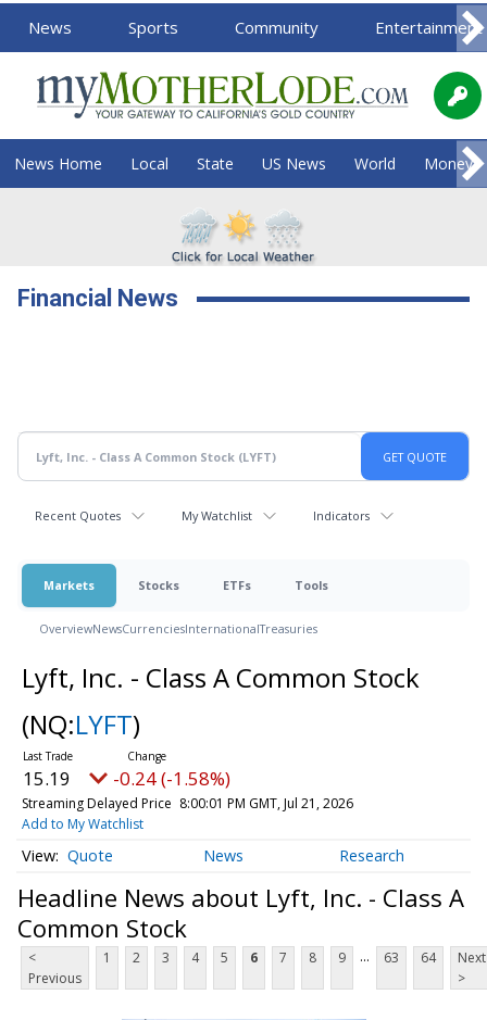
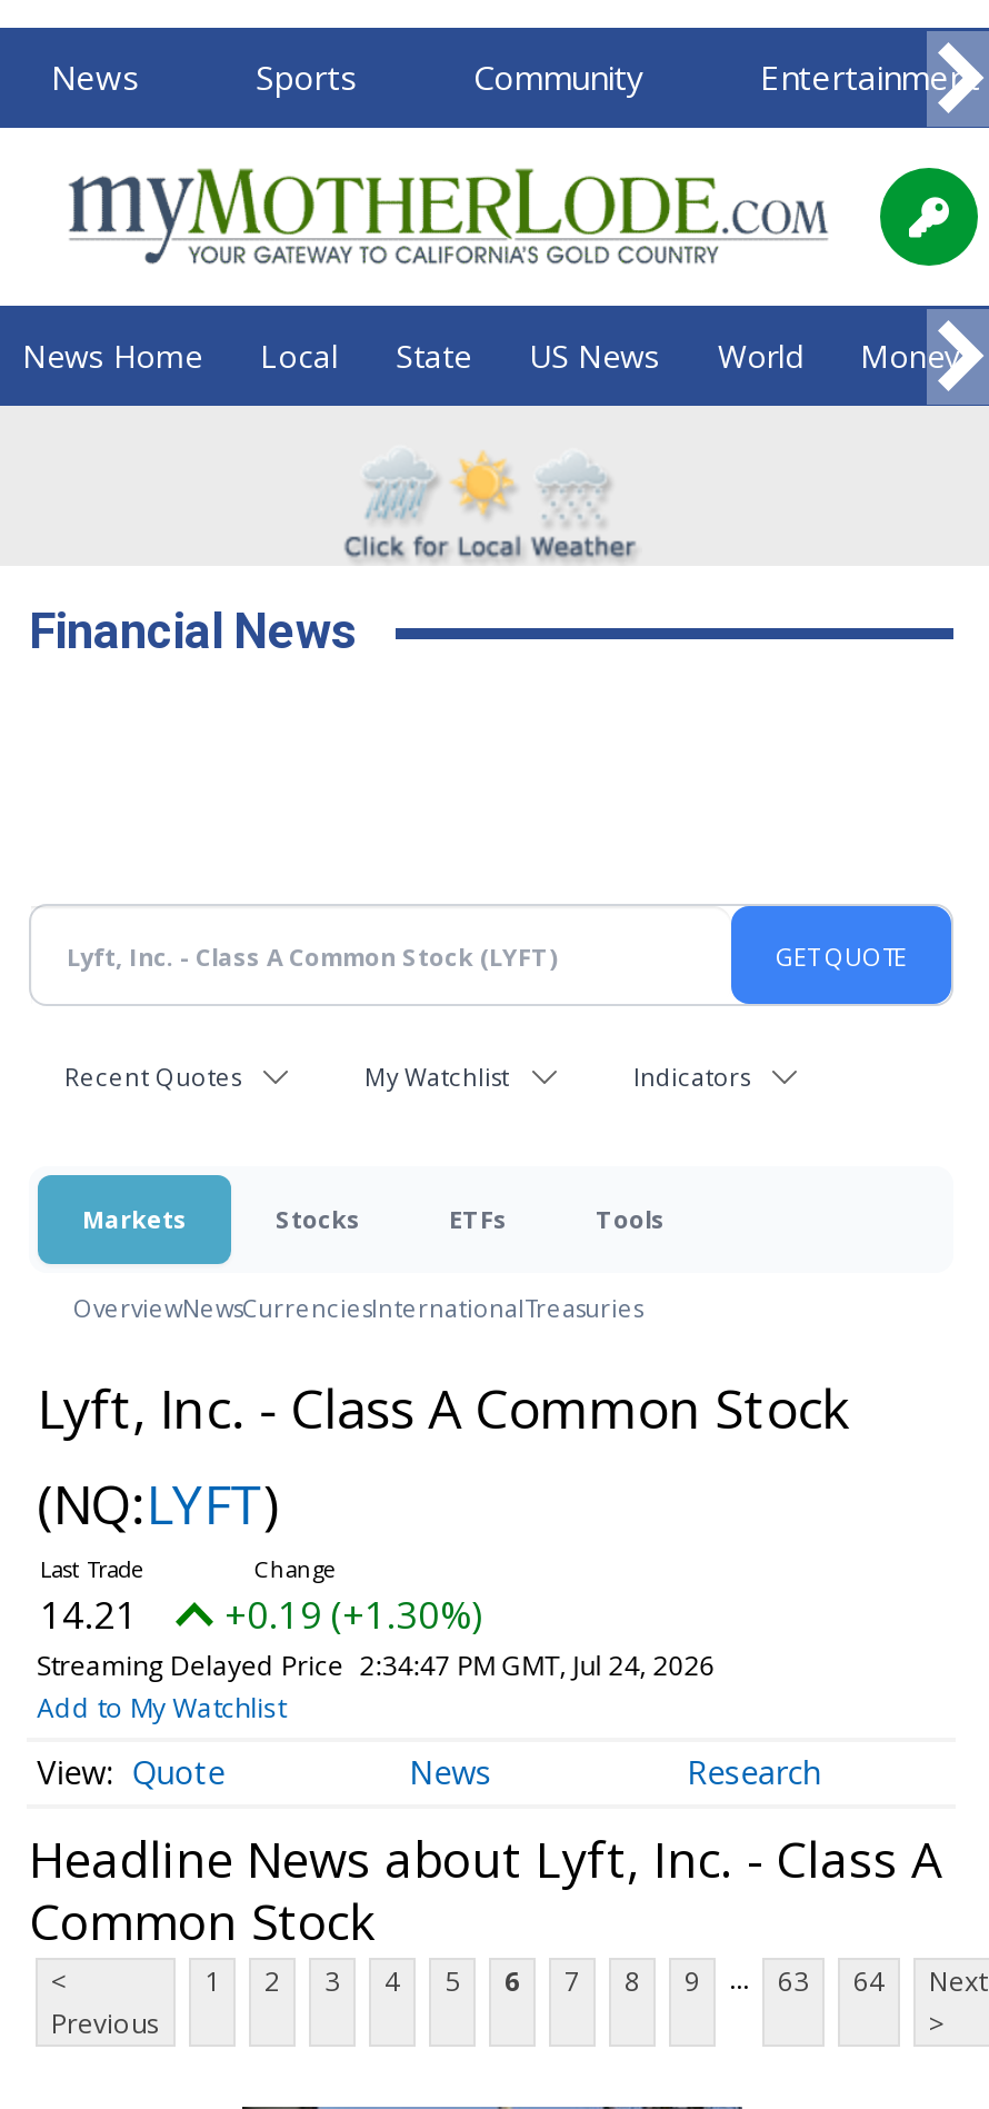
[23,766,71,791] 15.19 -> [40,1589,138,1640] 14.21
[113,766,230,791] -0.24 (-1.58%) -> [224,1589,482,1640] +0.19 (+1.30%)
[21,794,353,813] Streaming Delayed Price 8:00:01 PM GMT, Jul 21, 2026 -> [37,1647,715,1684] Streaming Delayed Price 2:34:47 PM GMT, Jul 24, 2026

